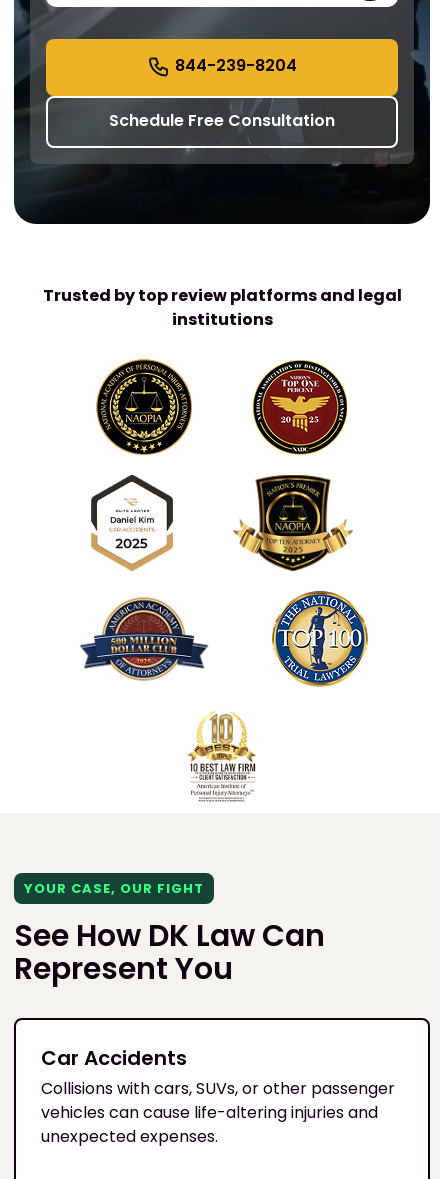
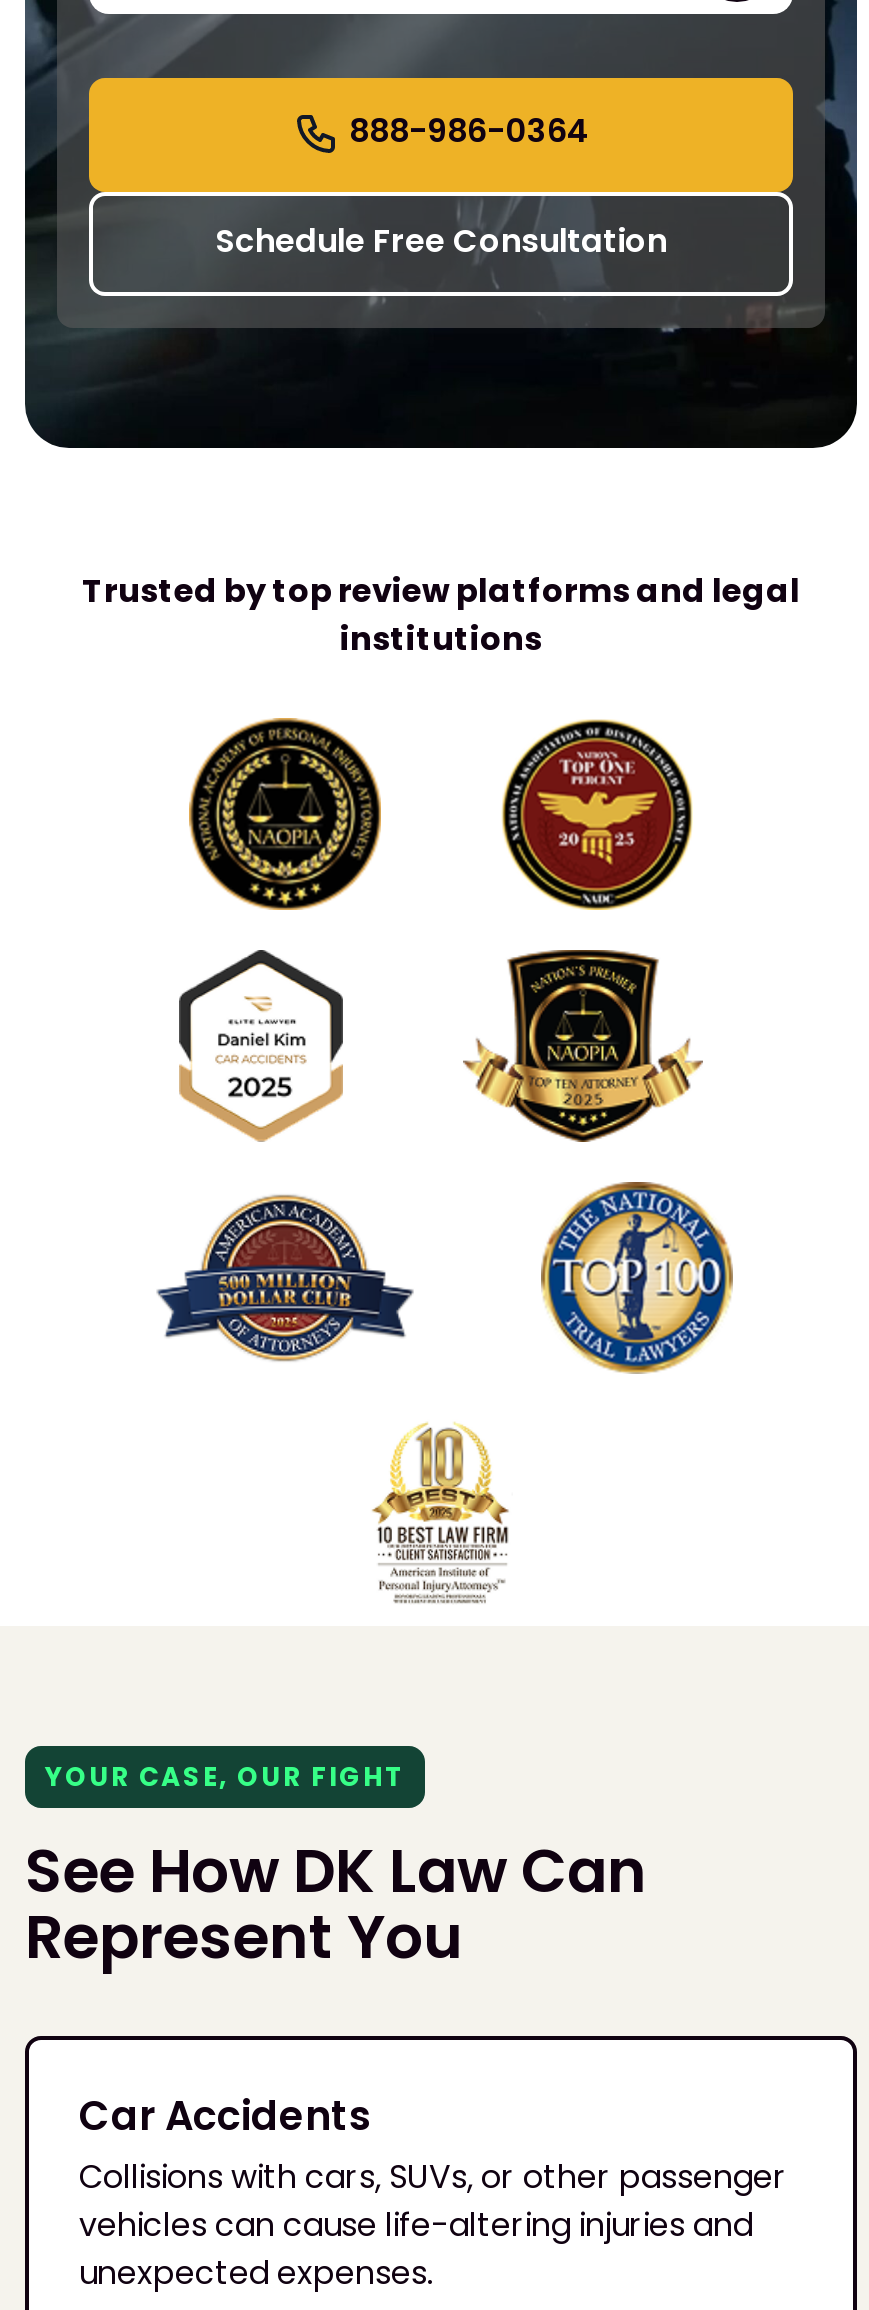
[175,54,297,77] 844-239-8204 -> [349,109,589,155] 888-986-0364

